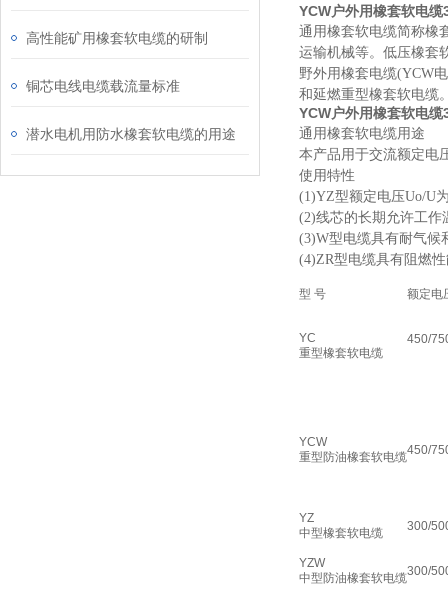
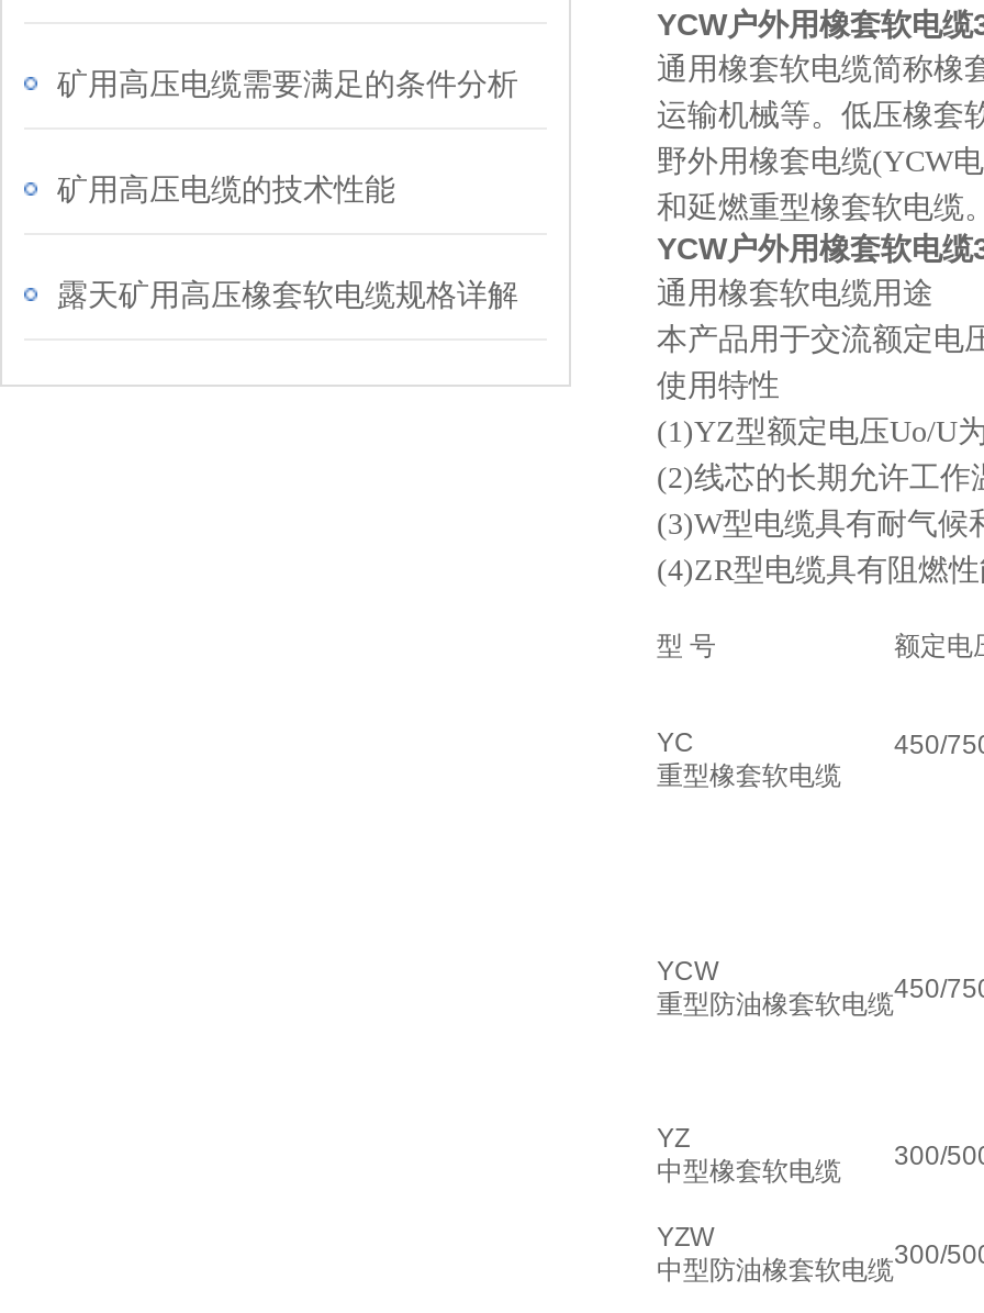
[26,30,208,46] 高性能矿用橡套软电缆的研制 -> [57,66,518,101] 矿用高压电缆需要满足的条件分析
[26,78,180,94] 铜芯电线电缆载流量标准 -> [57,171,395,207] 矿用高压电缆的技术性能
[26,126,236,142] 潜水电机用防水橡套软电缆的用途 -> [57,277,518,312] 露天矿用高压橡套软电缆规格详解

